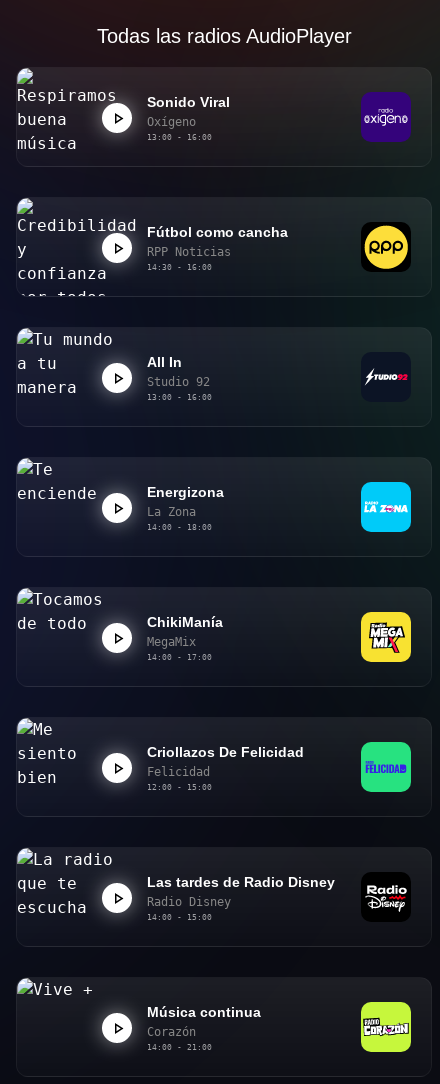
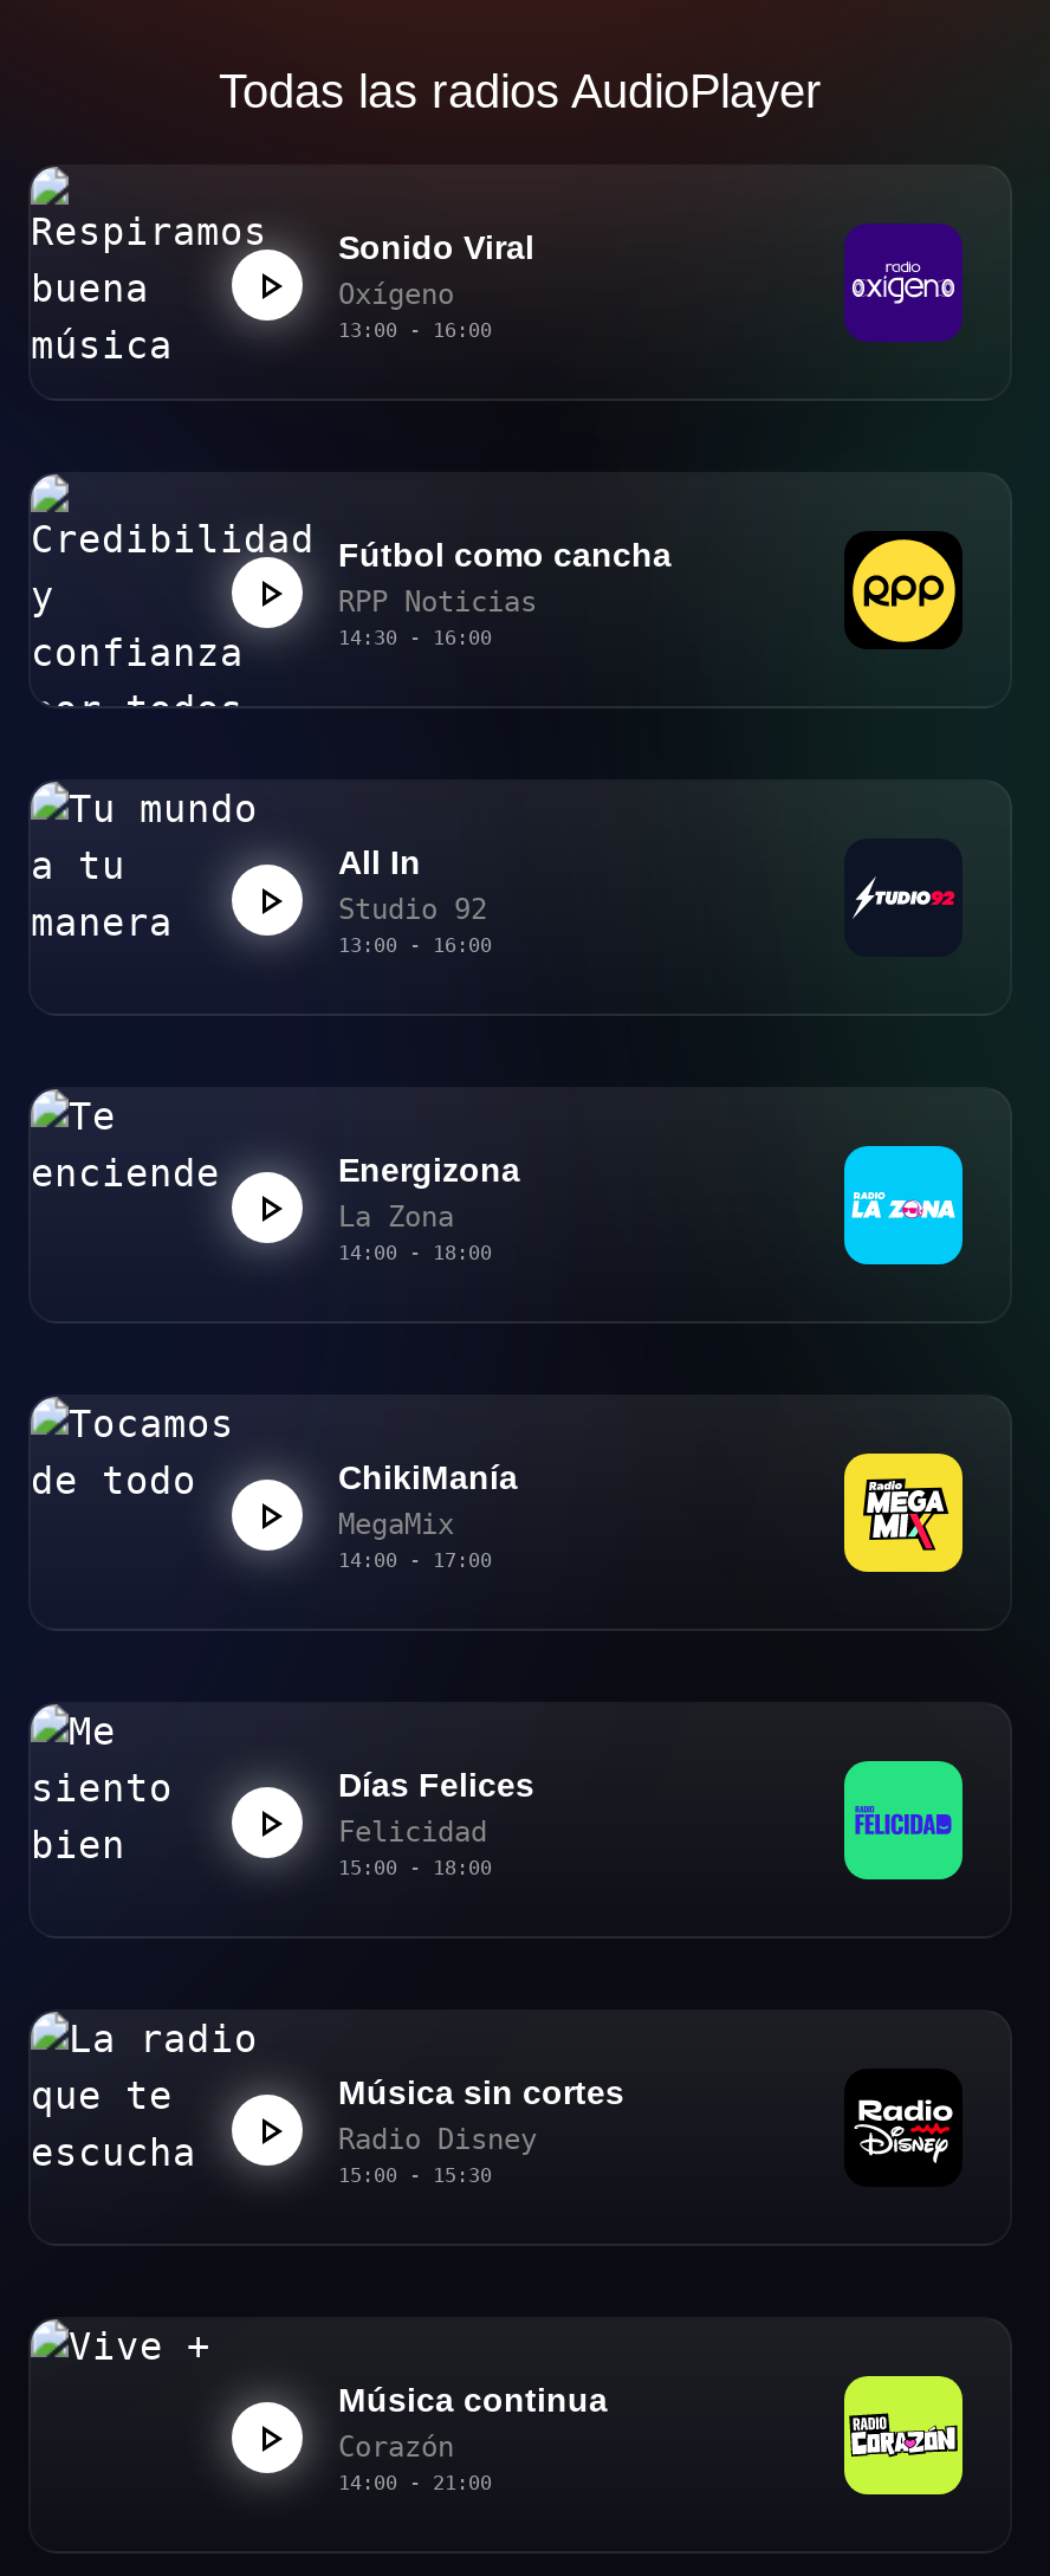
[147,743,304,759] Criollazos De Felicidad -> [338,1765,534,1802] Días Felices
[147,781,212,791] 12:00 - 15:00 -> [338,1855,492,1878] 15:00 - 18:00
[147,873,335,889] Las tardes de Radio Disney -> [338,2072,624,2110] Música sin cortes
[147,911,212,921] 14:00 - 15:00 -> [338,2162,492,2186] 15:00 - 15:30

